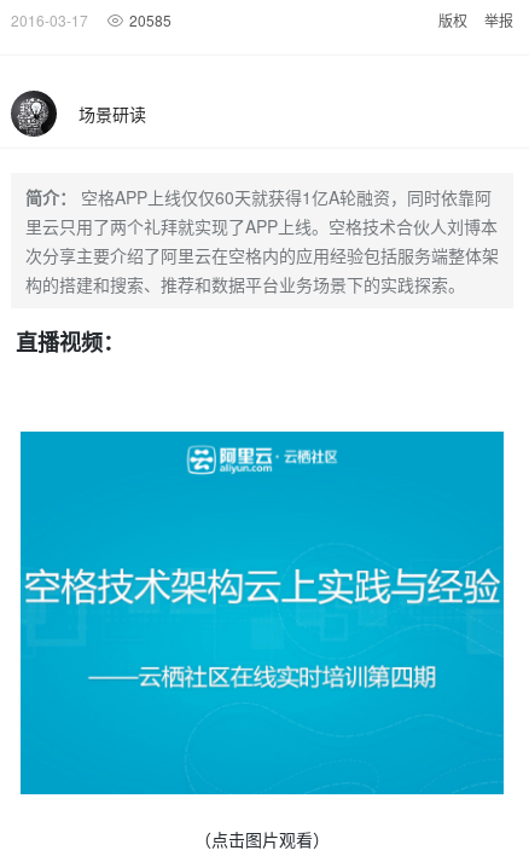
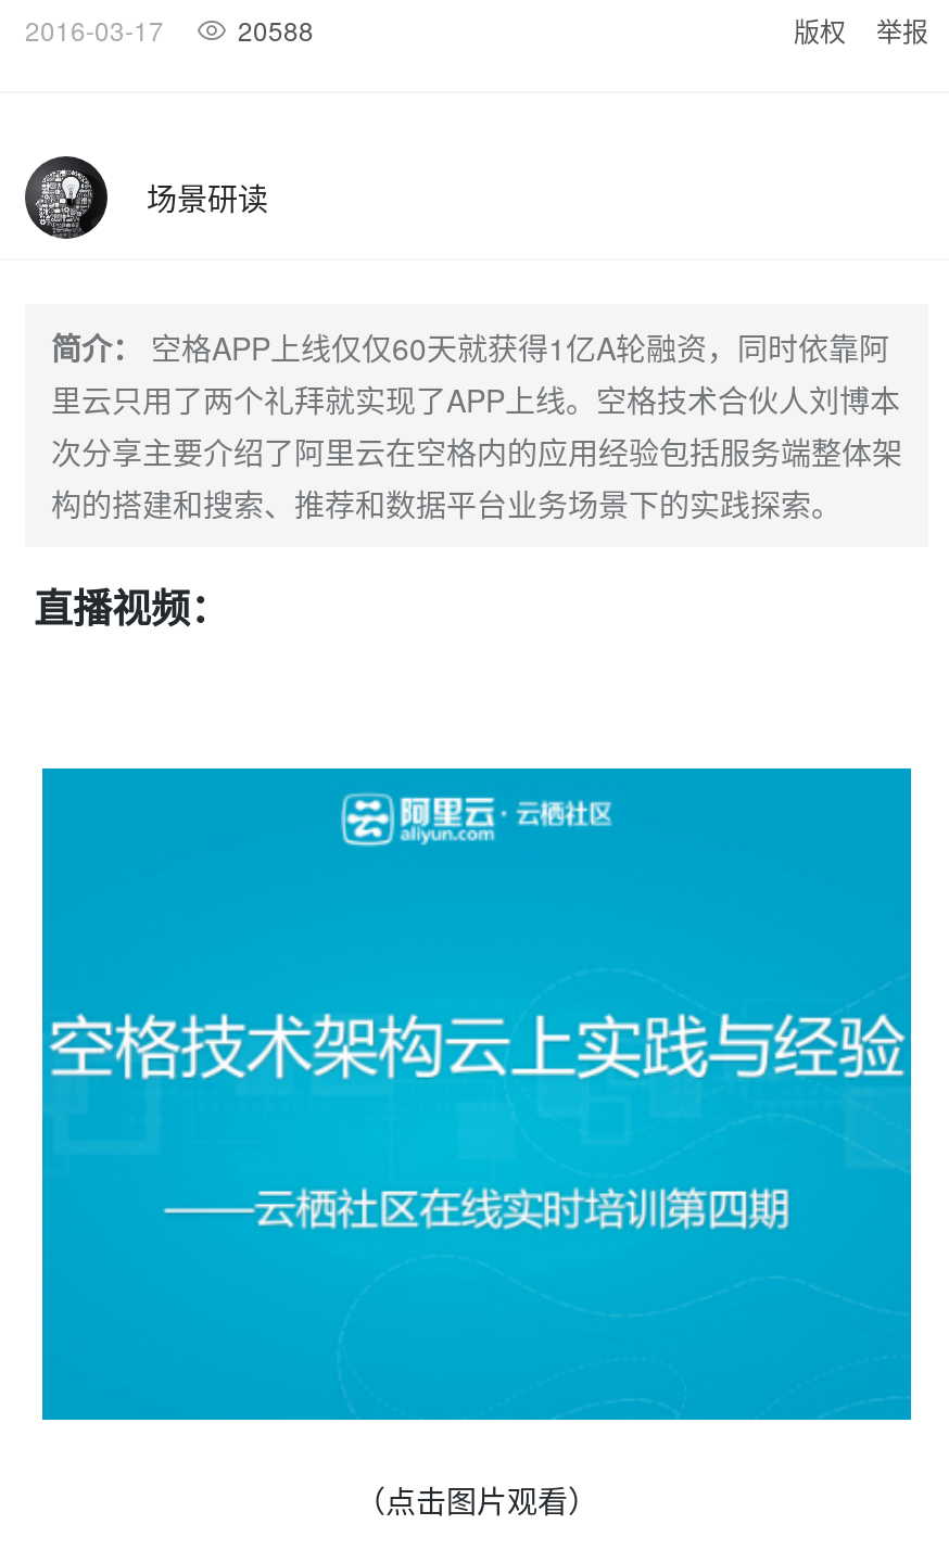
[11,10,172,30] 2016-03-17 20585 -> [25,11,314,48] 2016-03-17 20588

